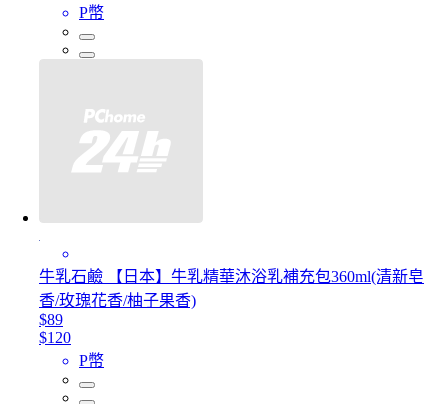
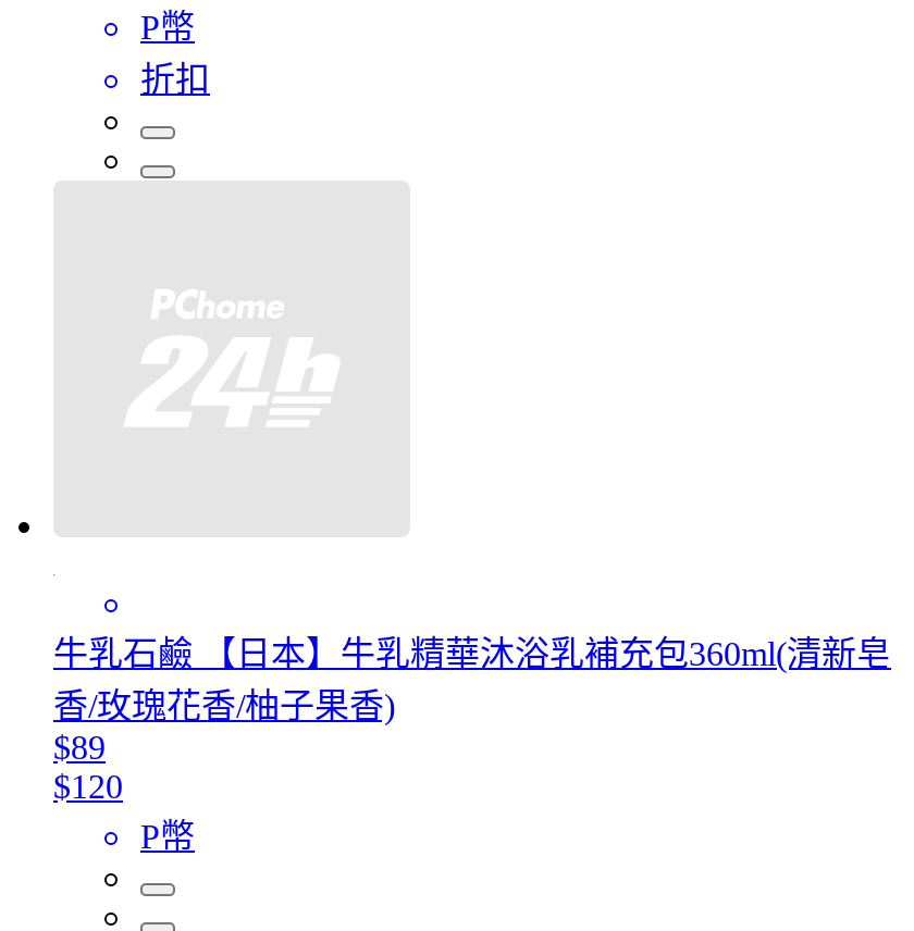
none -> [140,61,210,98] 折扣

